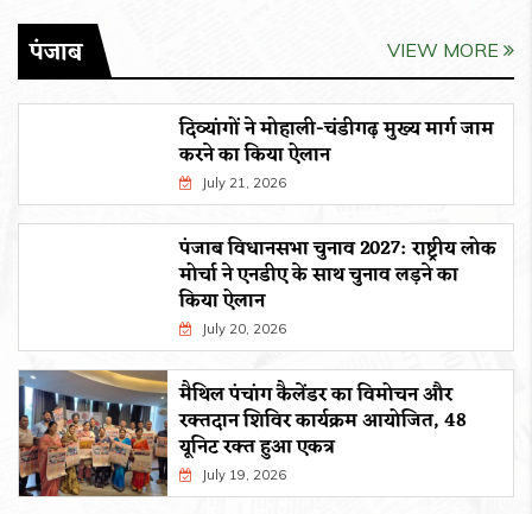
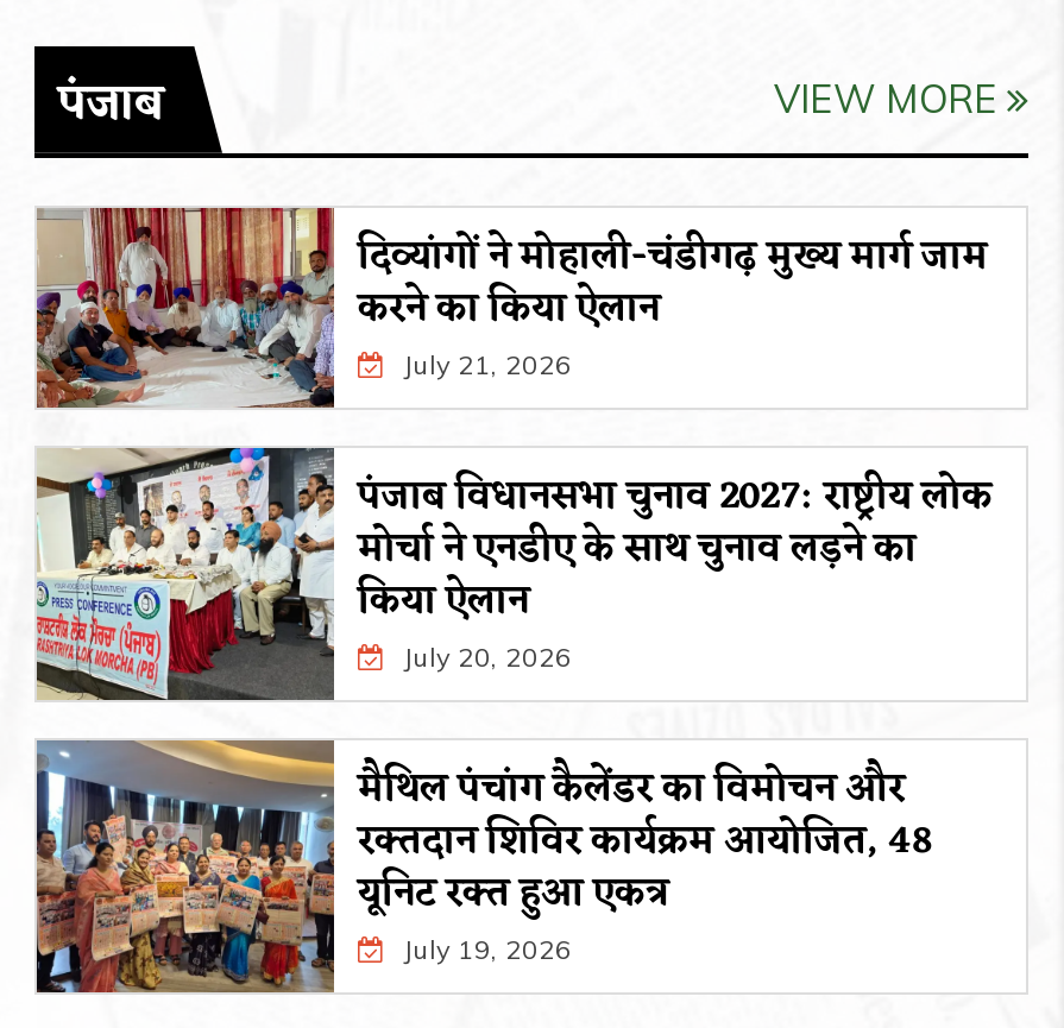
none -> [34,206,336,410] [image]
none -> [34,446,336,702] [image]

